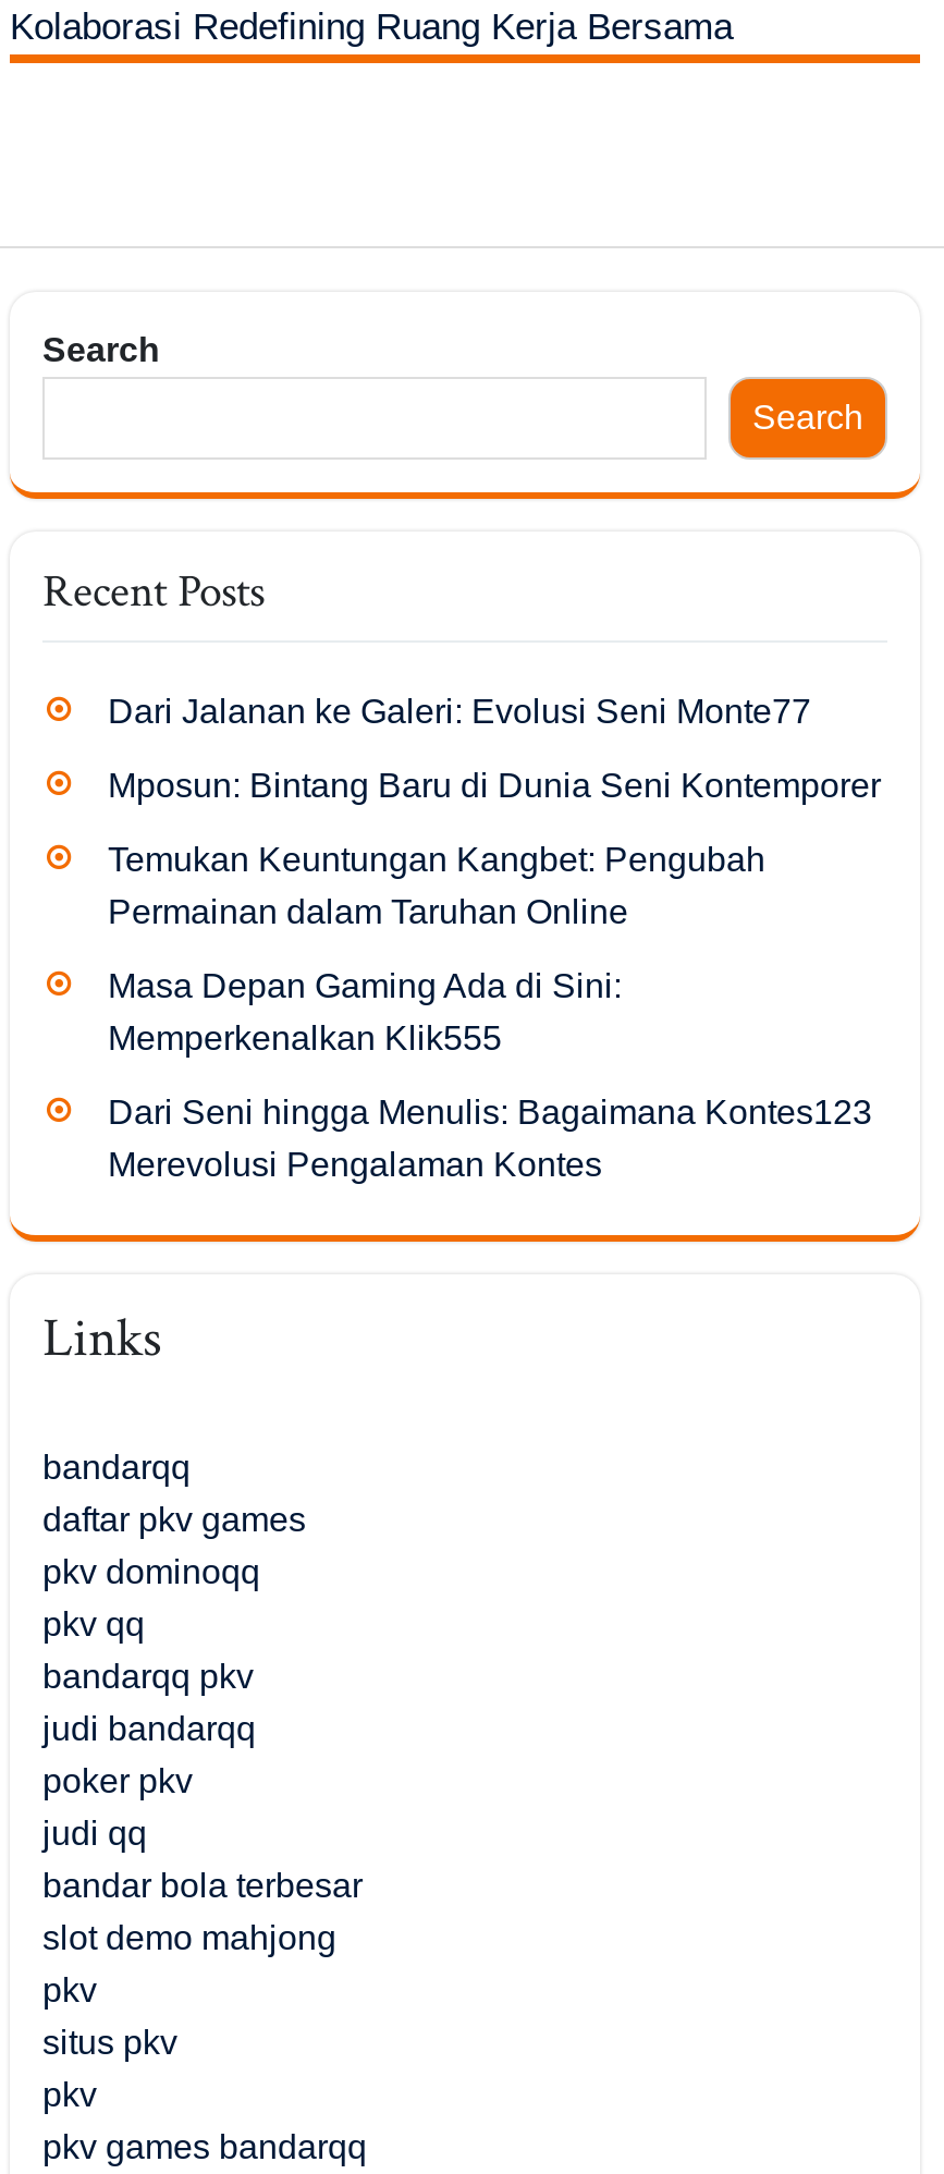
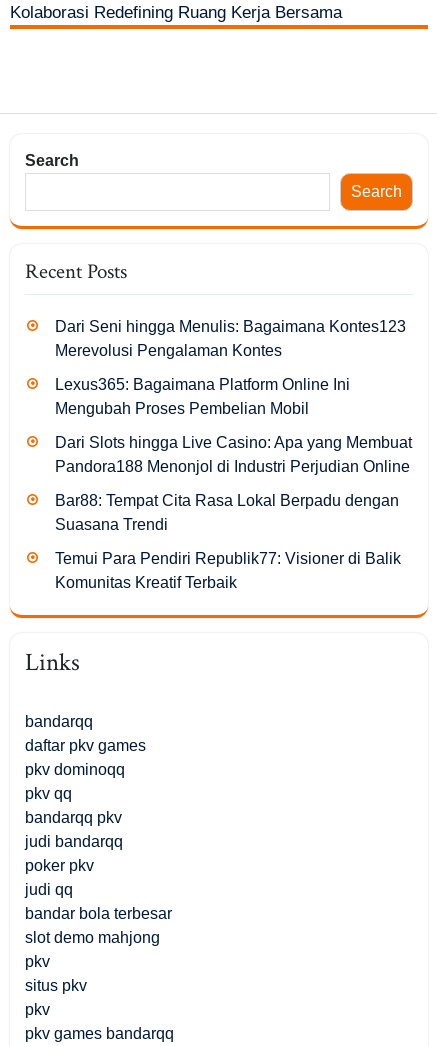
[108,693,881,1057] Dari Jalanan ke Galeri: Evolusi Seni Monte77 | Mposun: Bintang Baru di Dunia Seni Kontemporer | Temukan Keuntungan Kangbet: Pengubah | Permainan dalam Taruhan Online | Masa Depan Gaming Ada di Sini: | Memperkenalkan Klik555 -> none
moved [108,1094,872,1183] -> [55,318,406,359]: Dari Seni hingga Menulis: Bagaimana Kontes123 | Merevolusi Pengalaman Kontes
none -> [55,376,412,591] Lexus365: Bagaimana Platform Online Ini | Mengubah Proses Pembelian Mobil | Dari Slots hingga Live Casino: Apa yang Membuat | Pandora188 Menonjol di Industri Perjudian Online | Bar88: Tempat Cita Rasa Lokal Berpadu dengan | Suasana Trendi | Temui Para Pendiri Republik77: Visioner di Balik | Komunitas Kreatif Terbaik

